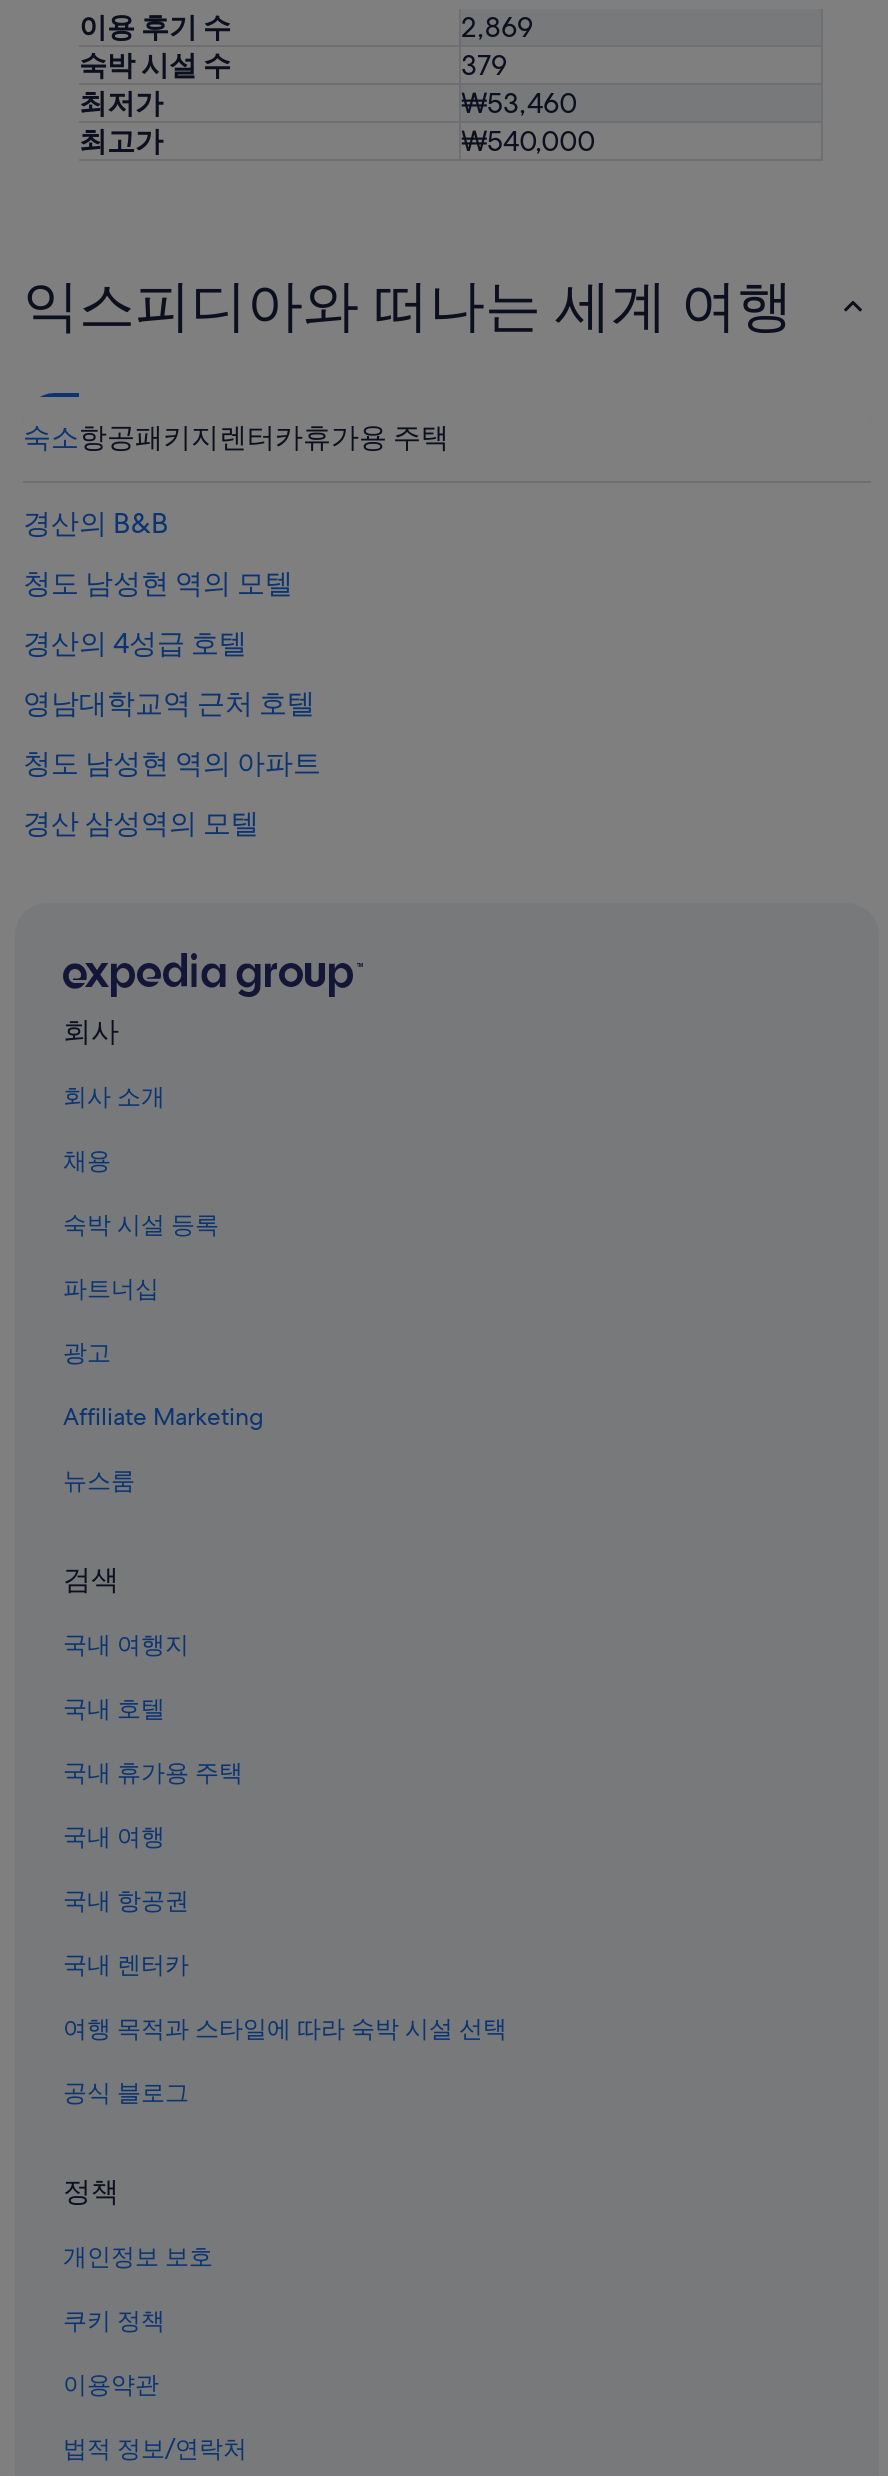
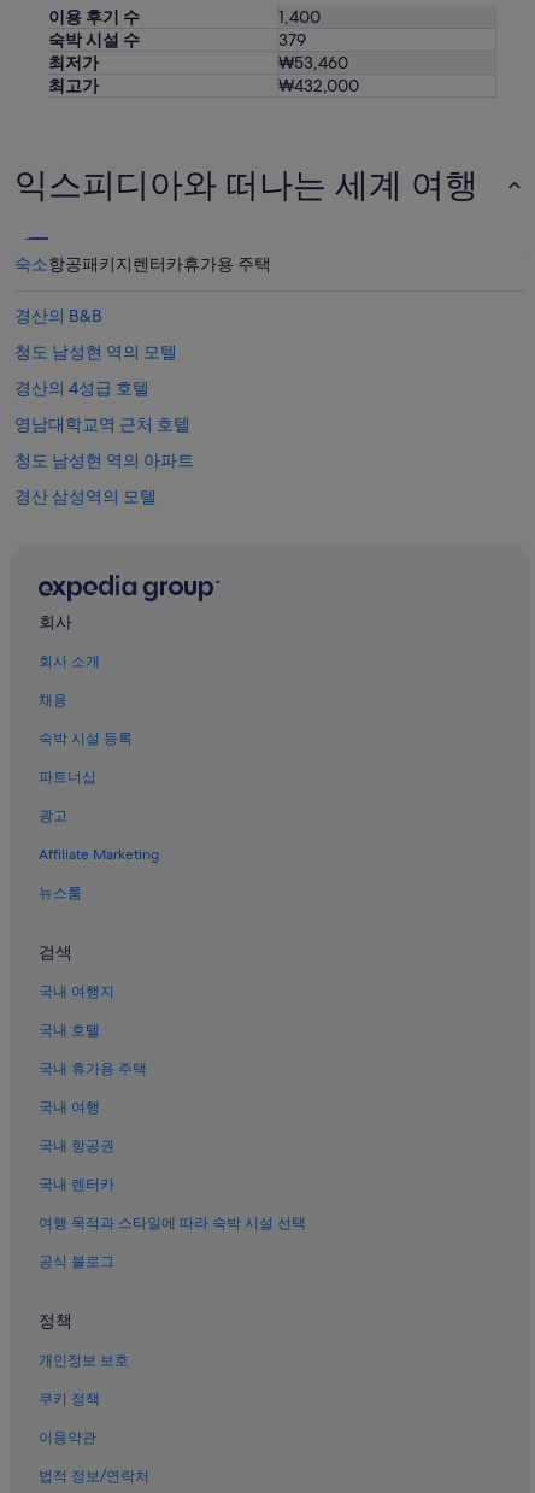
[461,8,533,44] 2,869 -> [278,6,321,27] 1,400
[461,122,595,158] ₩540,000 -> [278,74,359,96] ₩432,000

